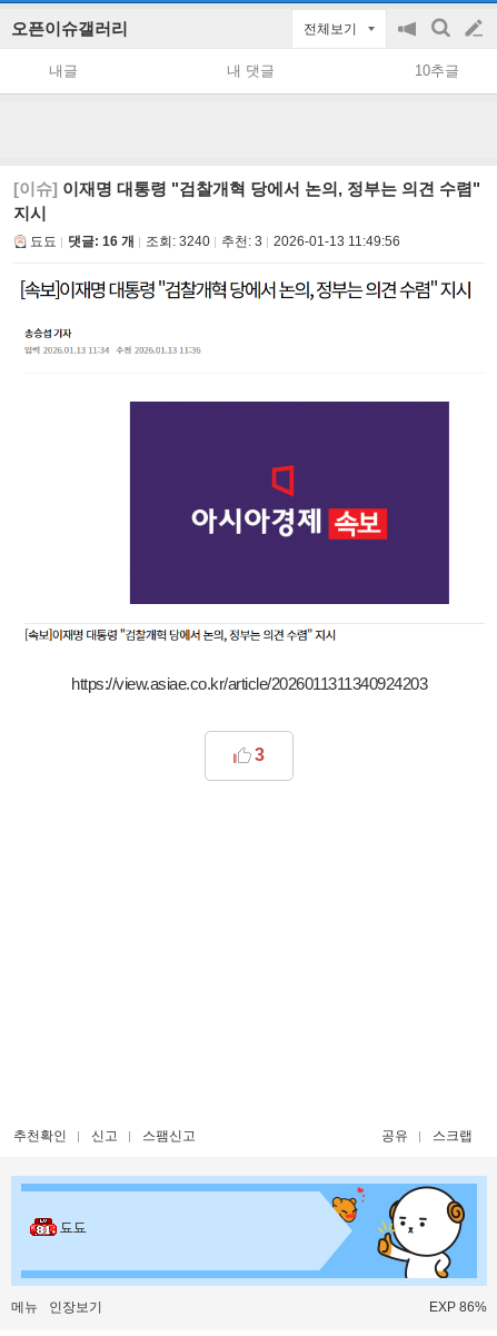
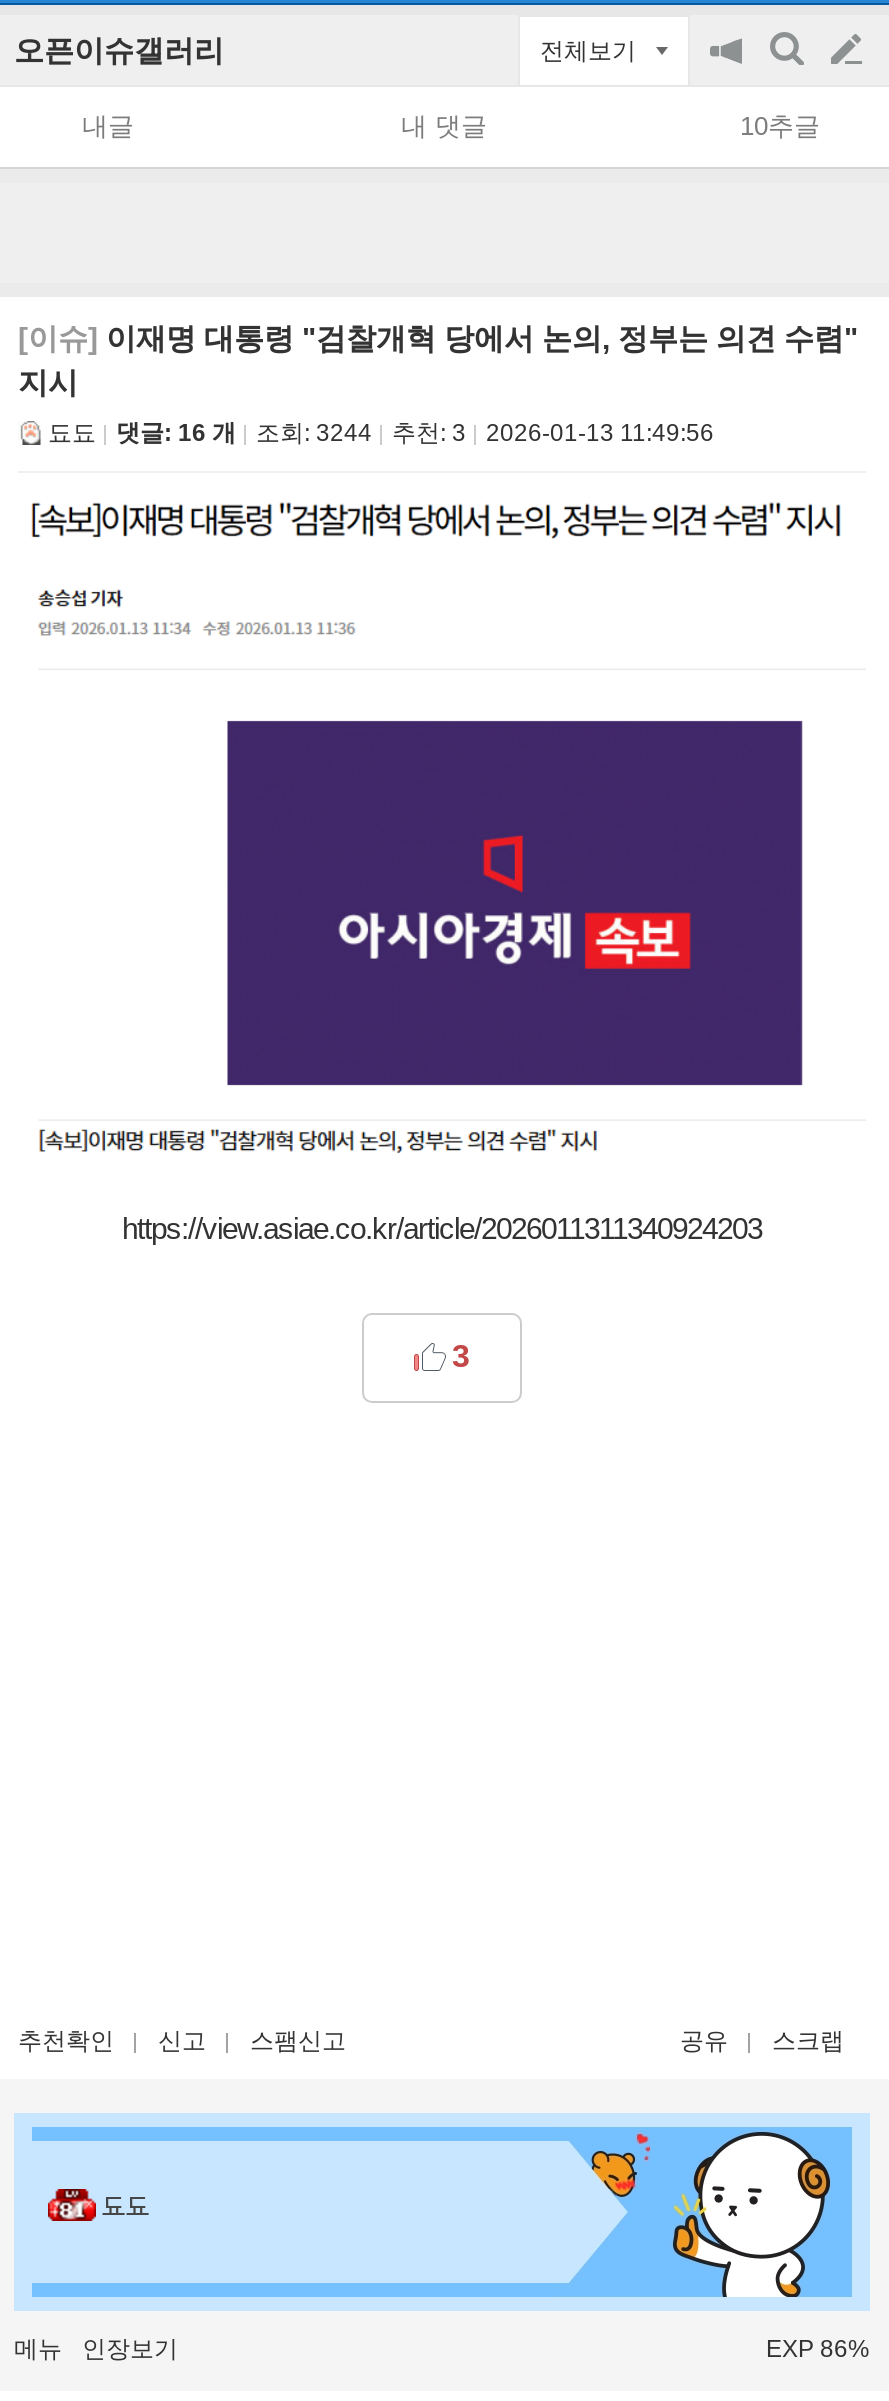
[146,234,210,249] 조회: 3240 -> [256,419,372,447] 조회: 3244

